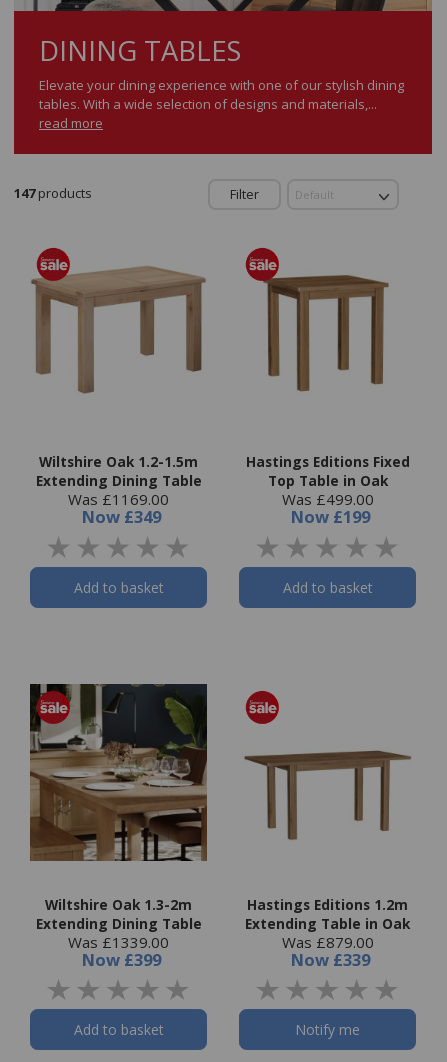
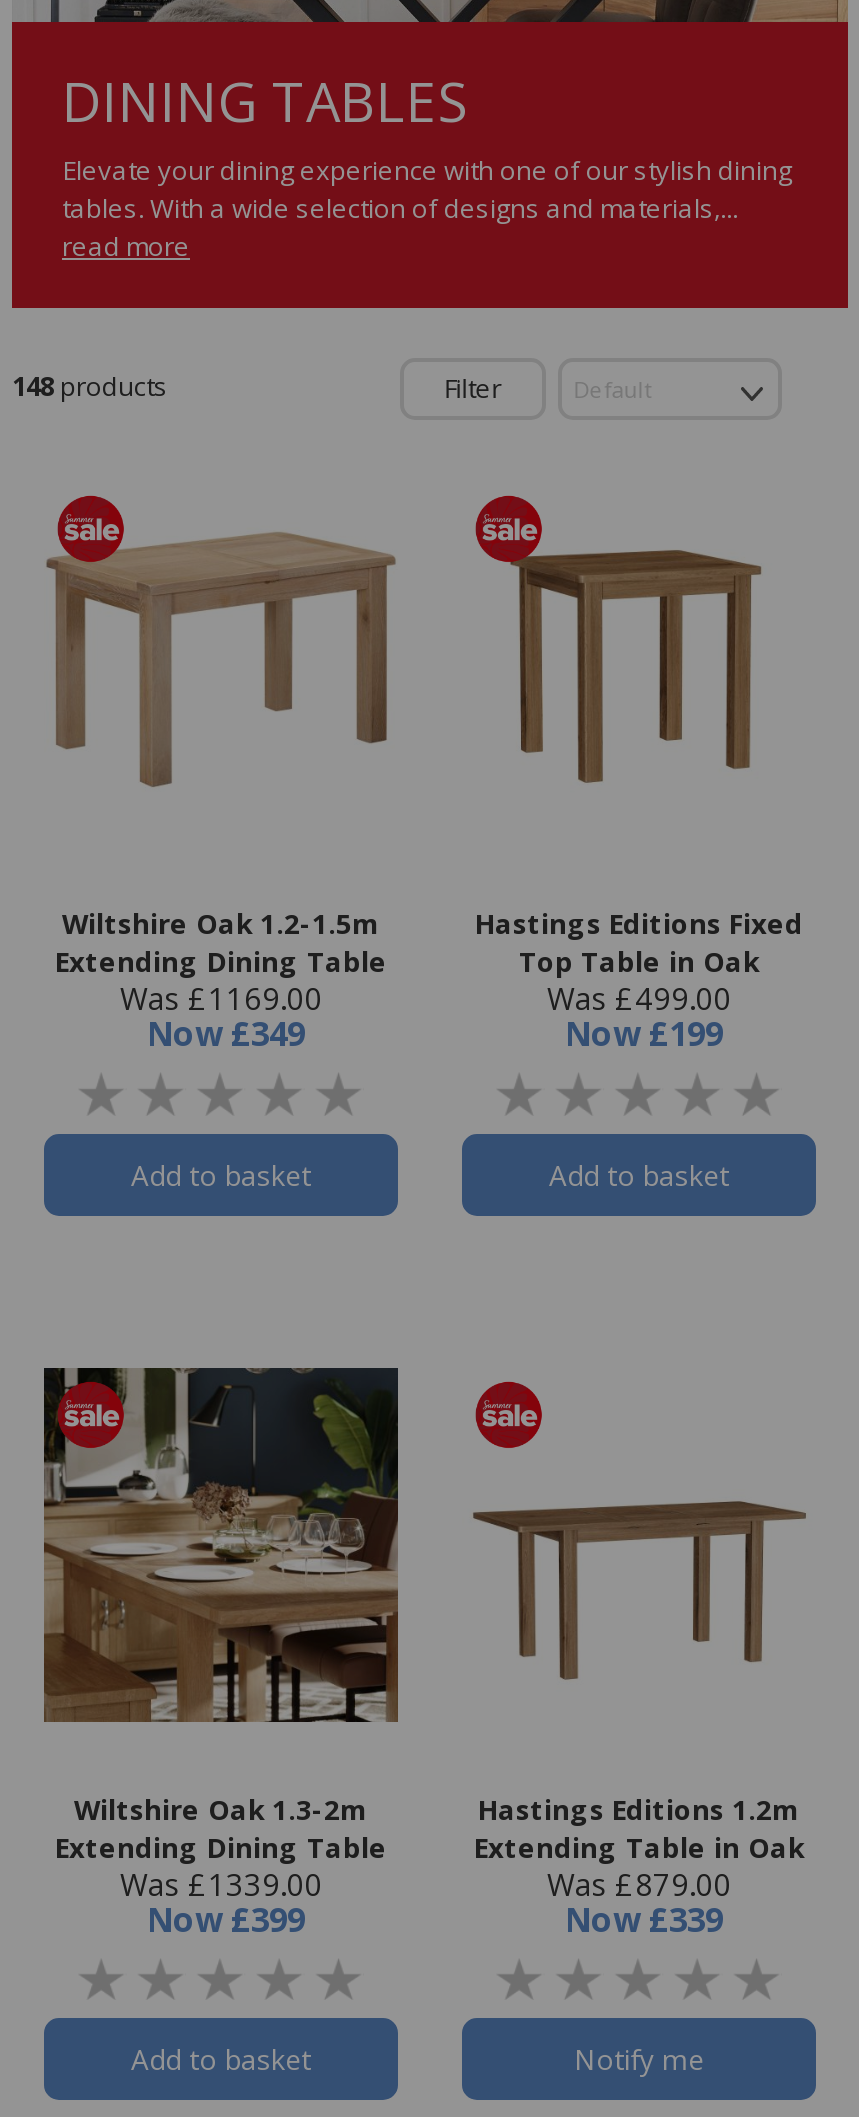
[14,184,92,202] 147 products -> [12,369,168,405] 148 products

